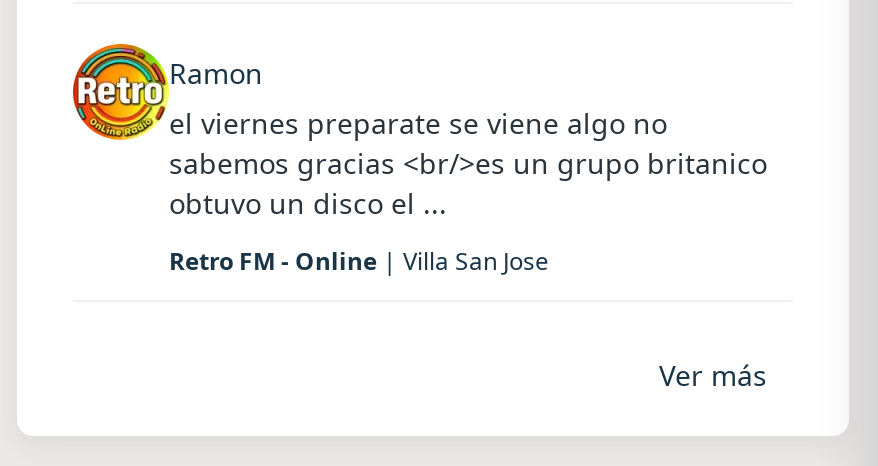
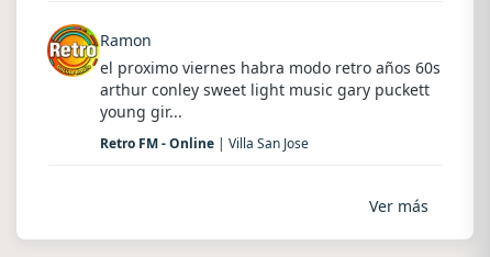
[169,104,767,222] el viernes preparate se viene algo no | sabemos gracias <br/>es un grupo britanico | obtuvo un disco el ... -> [100,58,441,122] el proximo viernes habra modo retro años 60s | arthur conley sweet light music gary puckett | young gir...

